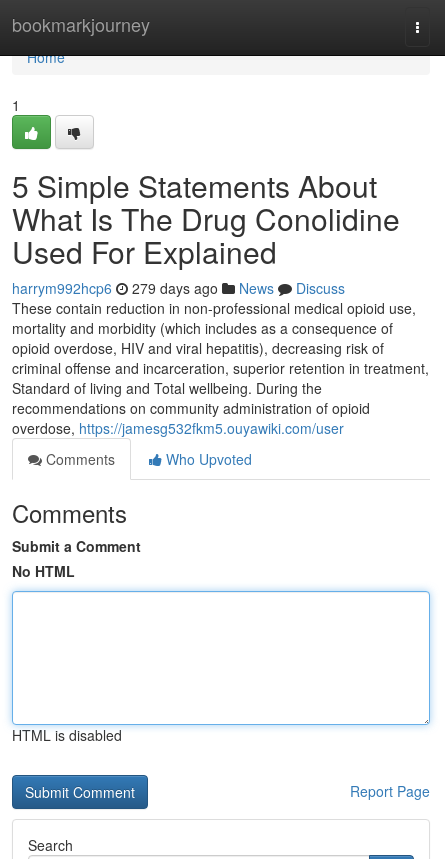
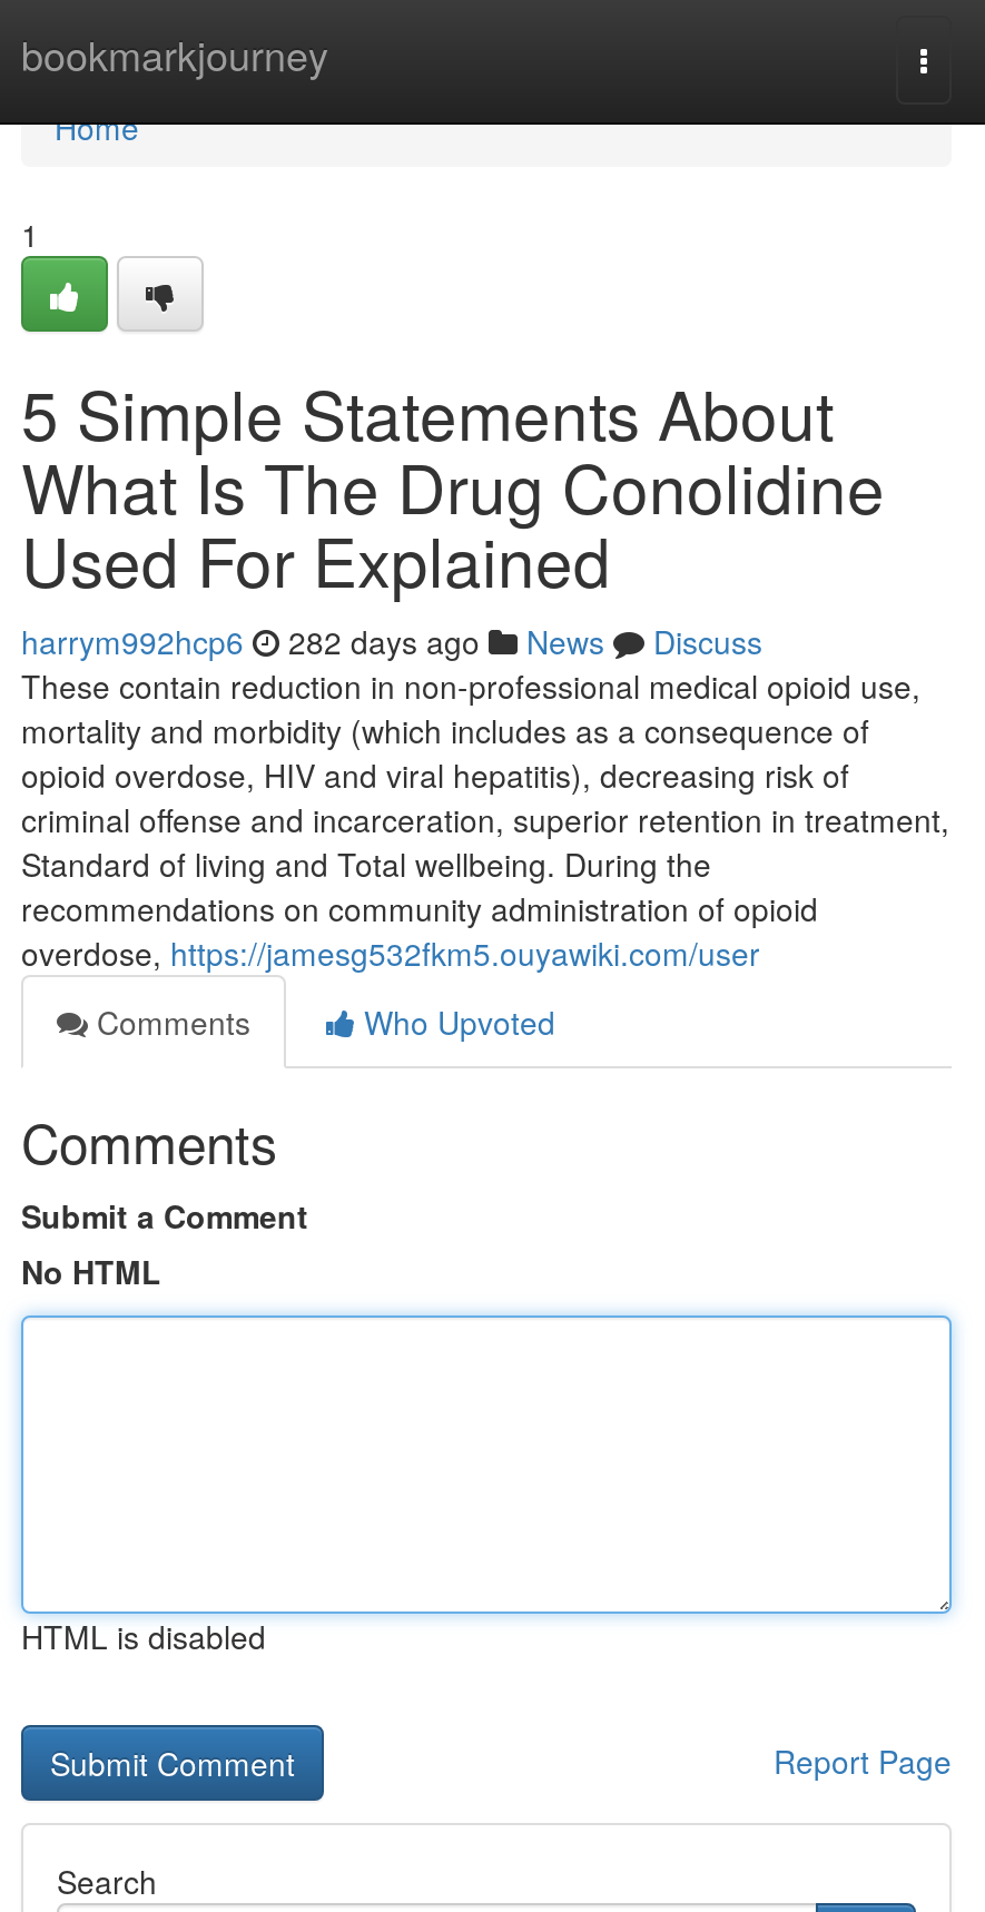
[12,278,345,298] harrym992hcp6 279 days ago News Discuss -> [21,619,762,663] harrym992hcp6 282 days ago News Discuss

